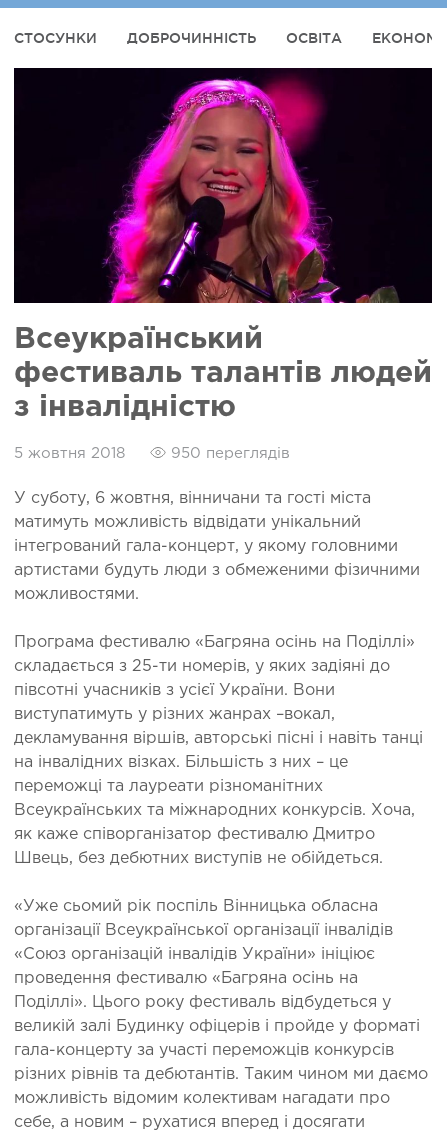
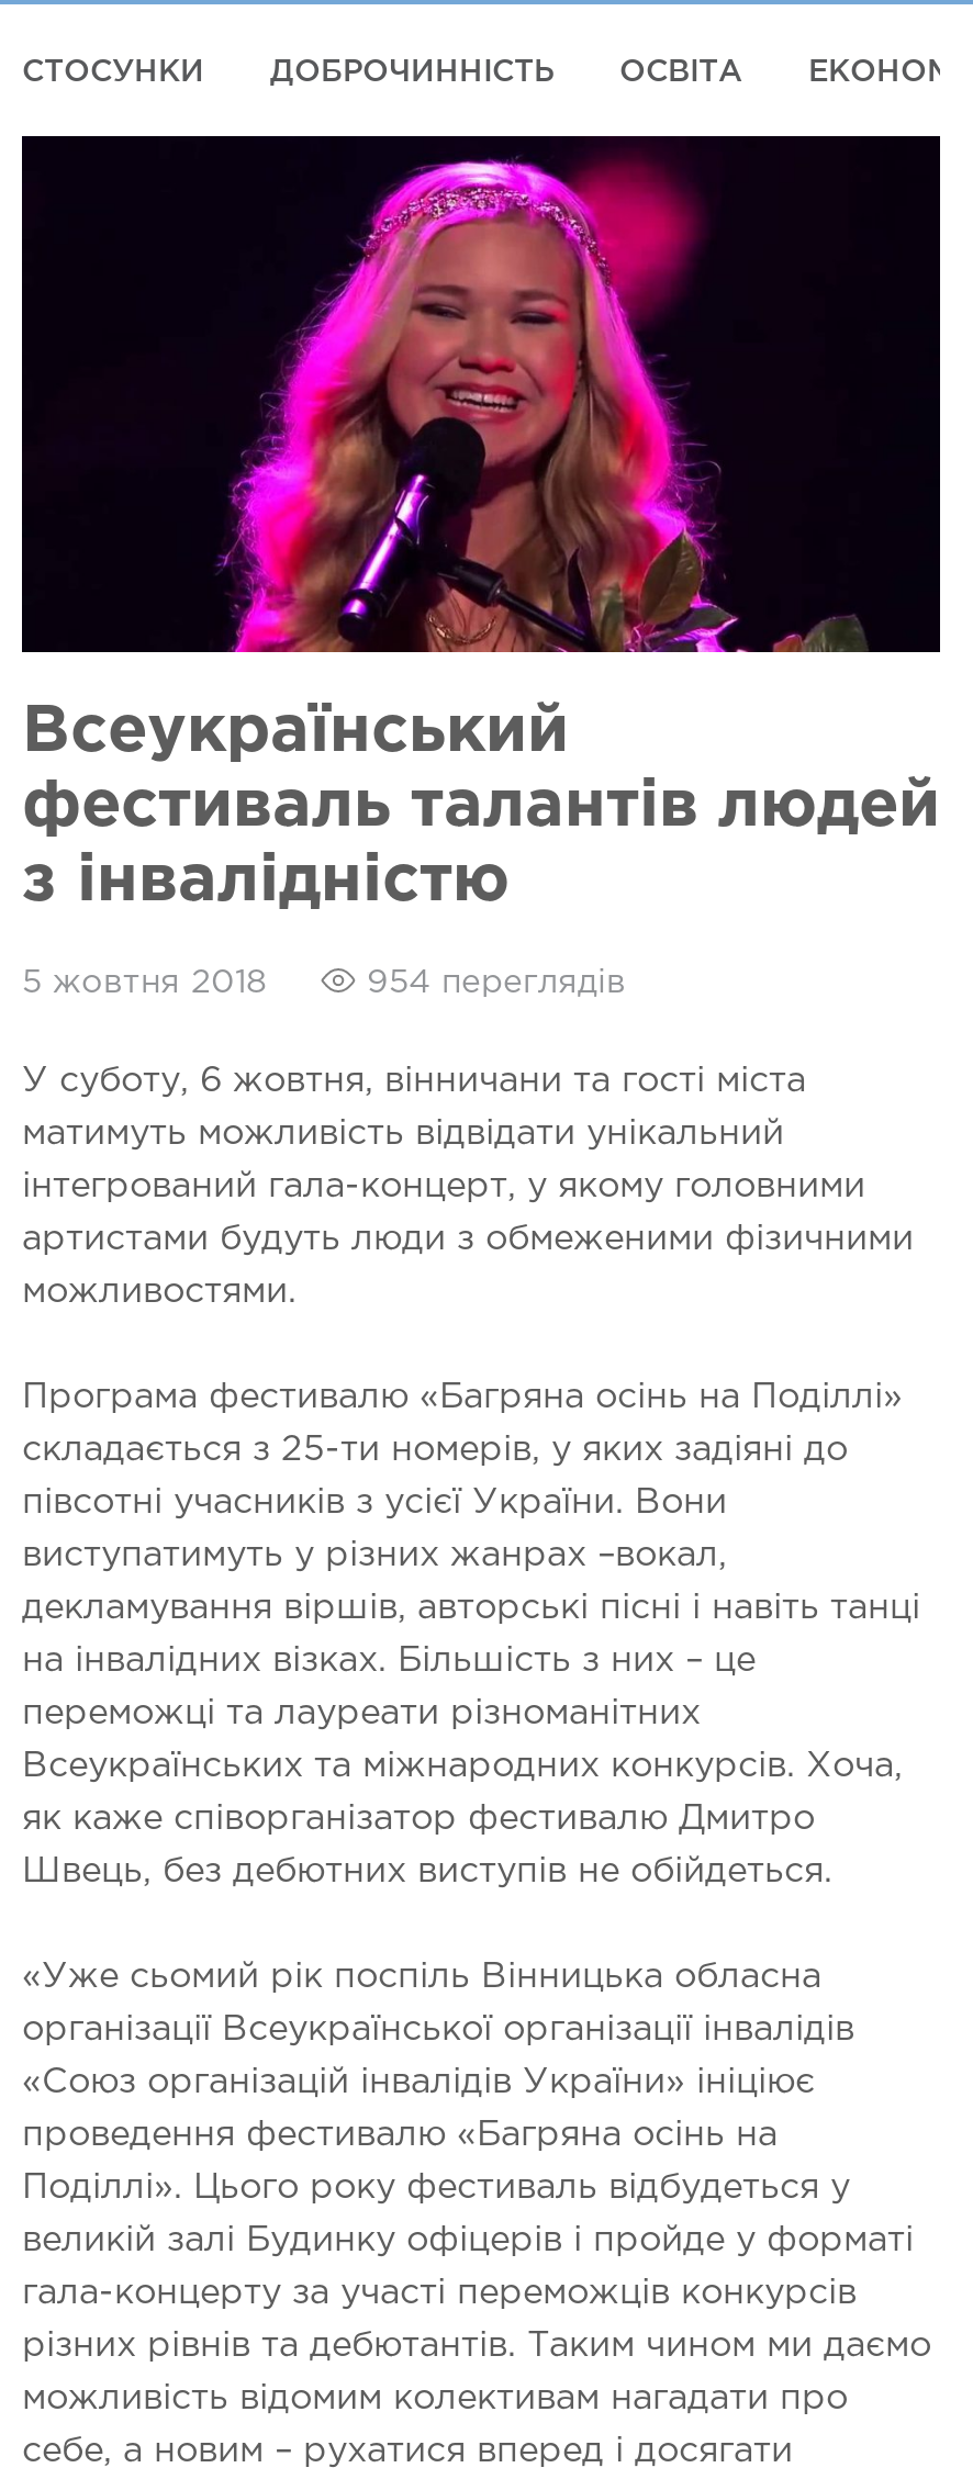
[166,447,290,460] 950 переглядів -> [356,969,626,998] 954 переглядів

